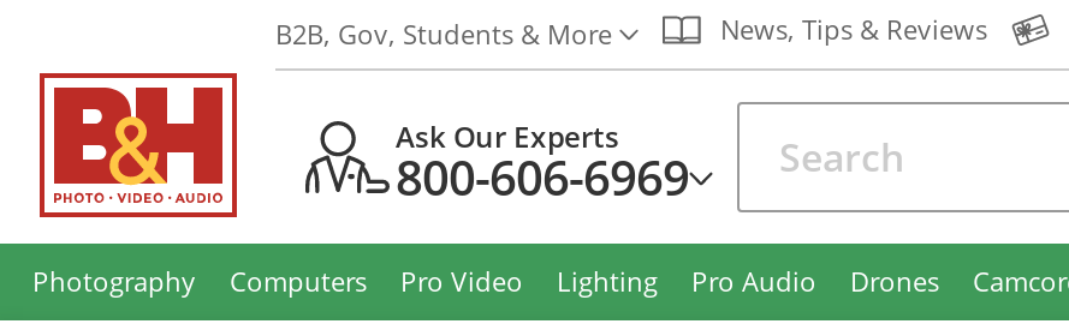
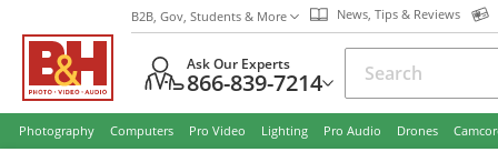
[396,145,689,210] 800-606-6969 -> [187,68,322,98] 866-839-7214

